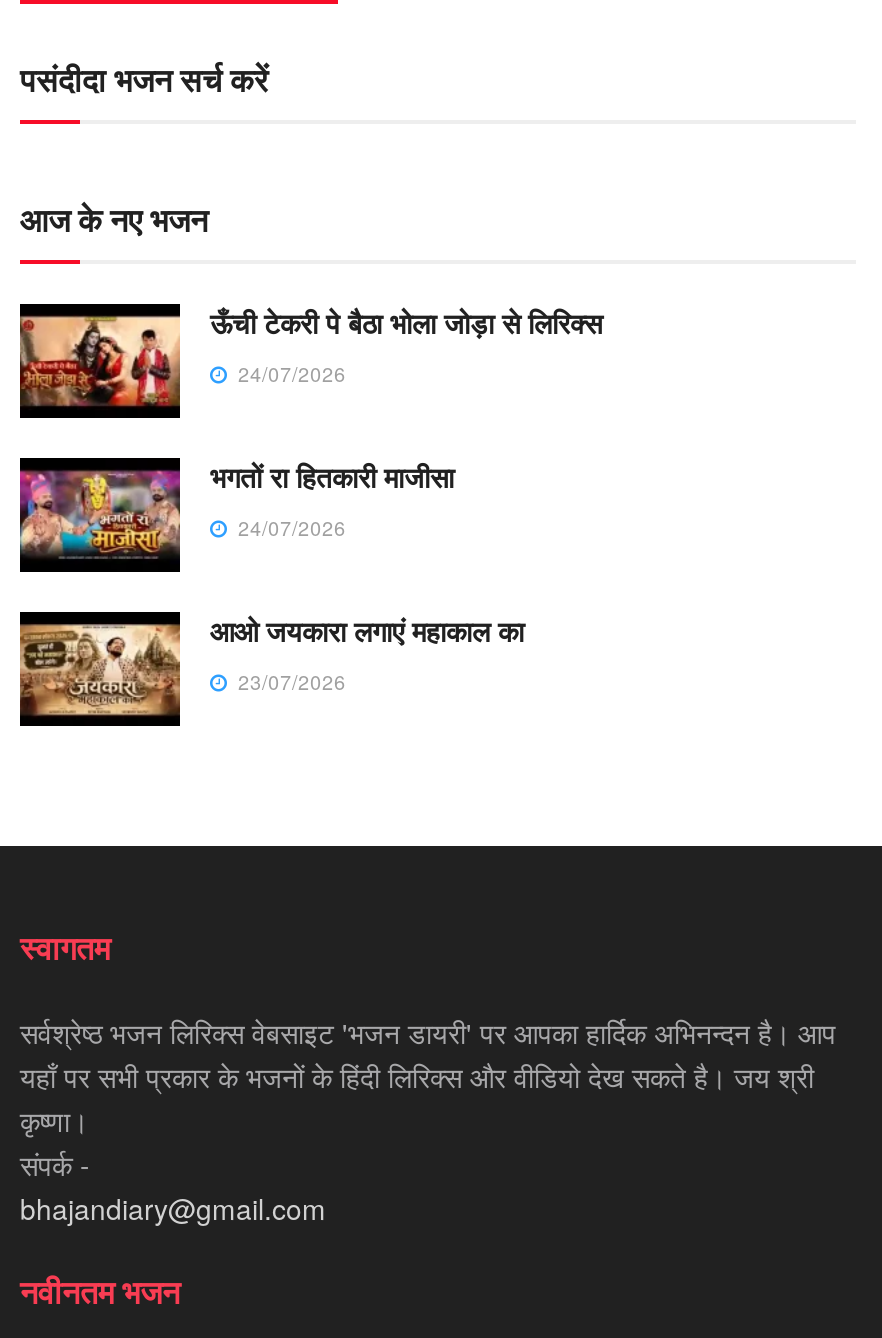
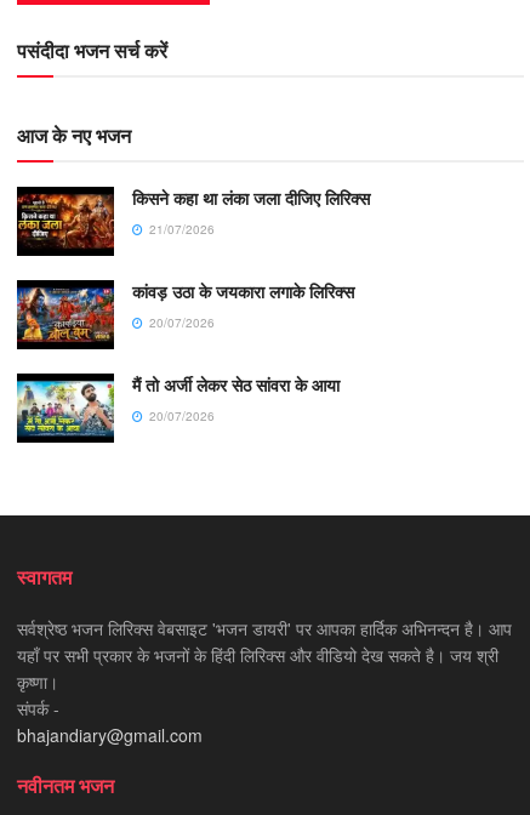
[18,302,602,408] [image] | ऊँची टेकरी पे बैठा भोला जोड़ा से लिरिक्स | 24/07/2026 -> [16,185,370,249] [image] | किसने कहा था लंका जला दीजिए लिरिक्स | 21/07/2026
[18,456,454,558] [image] | भगतों रा हितकारी माजीसा | 24/07/2026 -> [16,279,354,342] [image] | कांवड़ उठा के जयकारा लगाके लिरिक्स | 20/07/2026
[18,611,524,718] [image] | आओ जयकारा लगाएं महाकाल का | 23/07/2026 -> [16,373,340,437] [image] | मैं तो अर्जी लेकर सेठ सांवरा के आया | 20/07/2026

